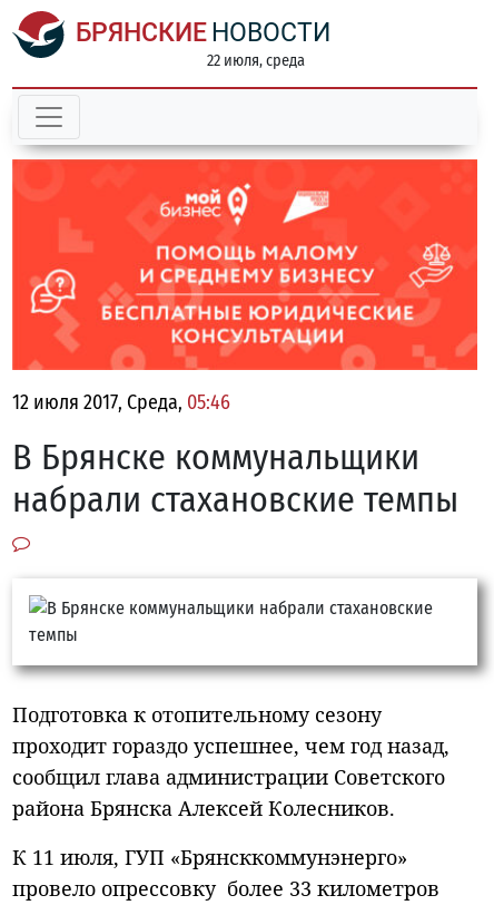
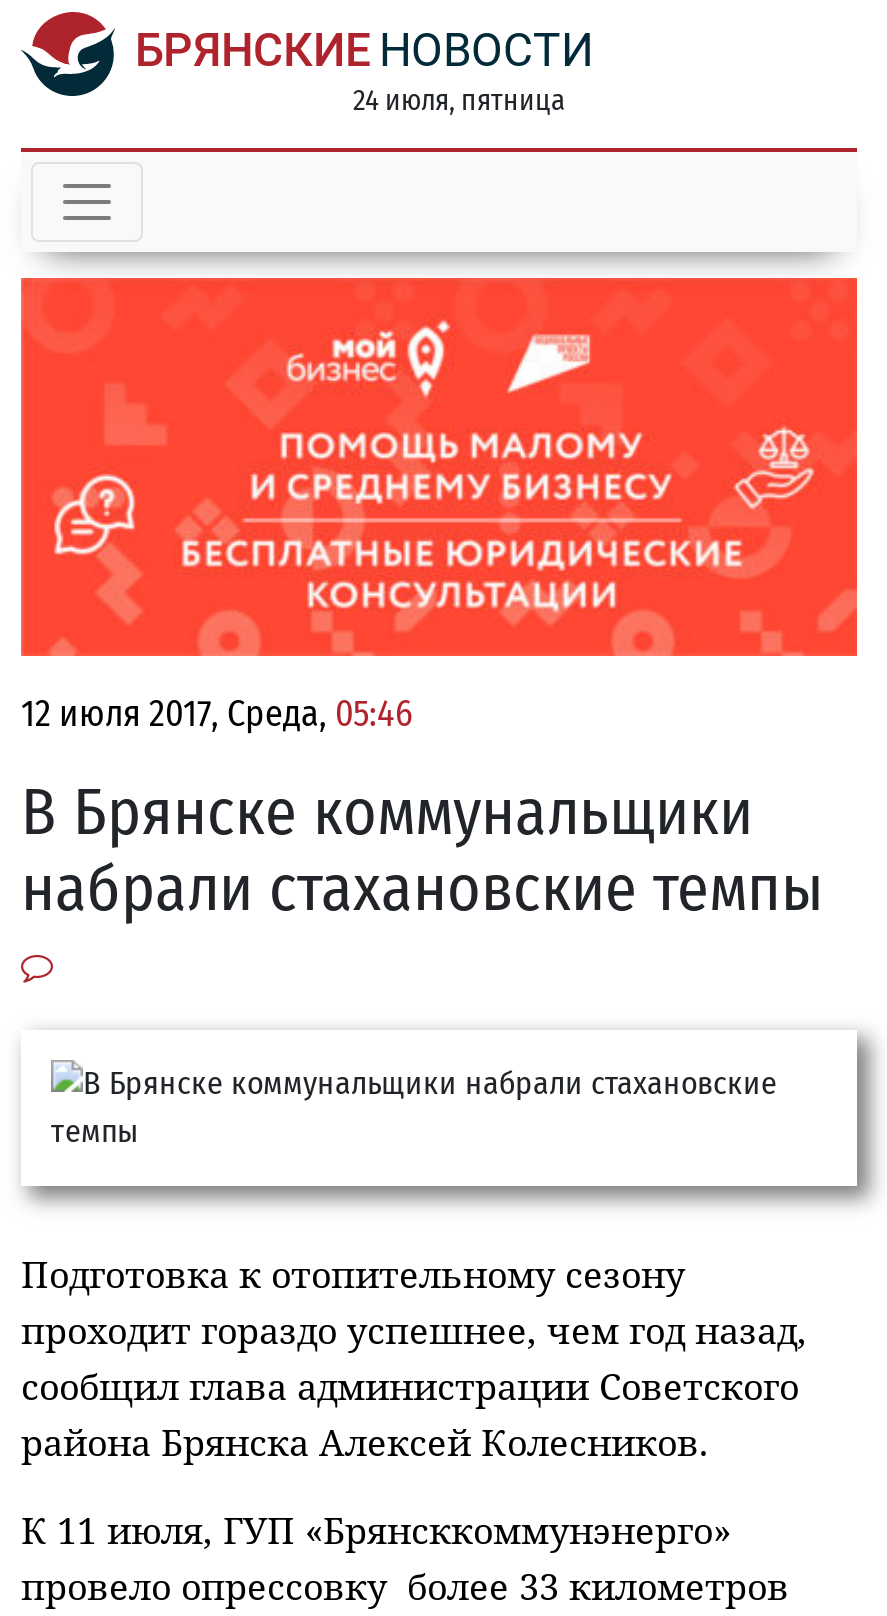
[207,51,305,70] 22 июля, среда -> [353,84,565,118] 24 июля, пятница

